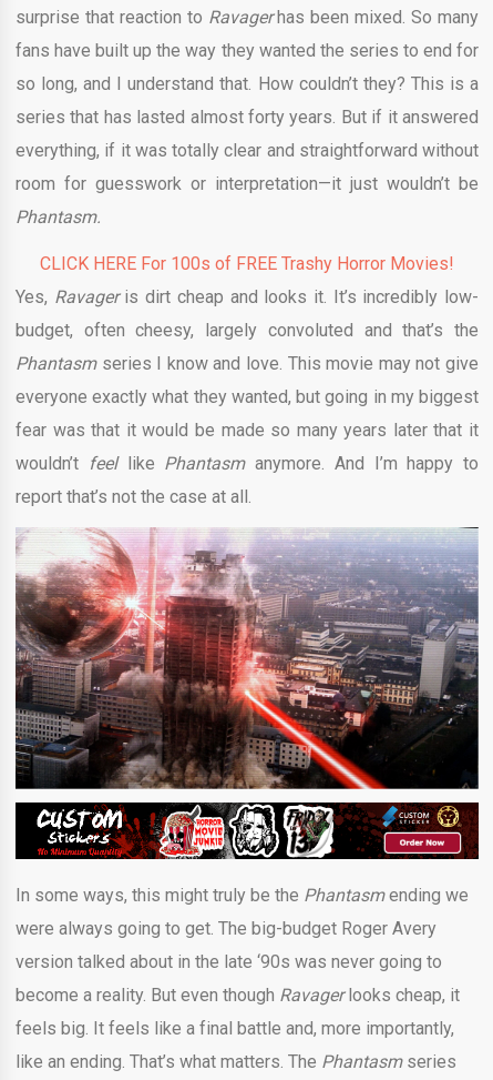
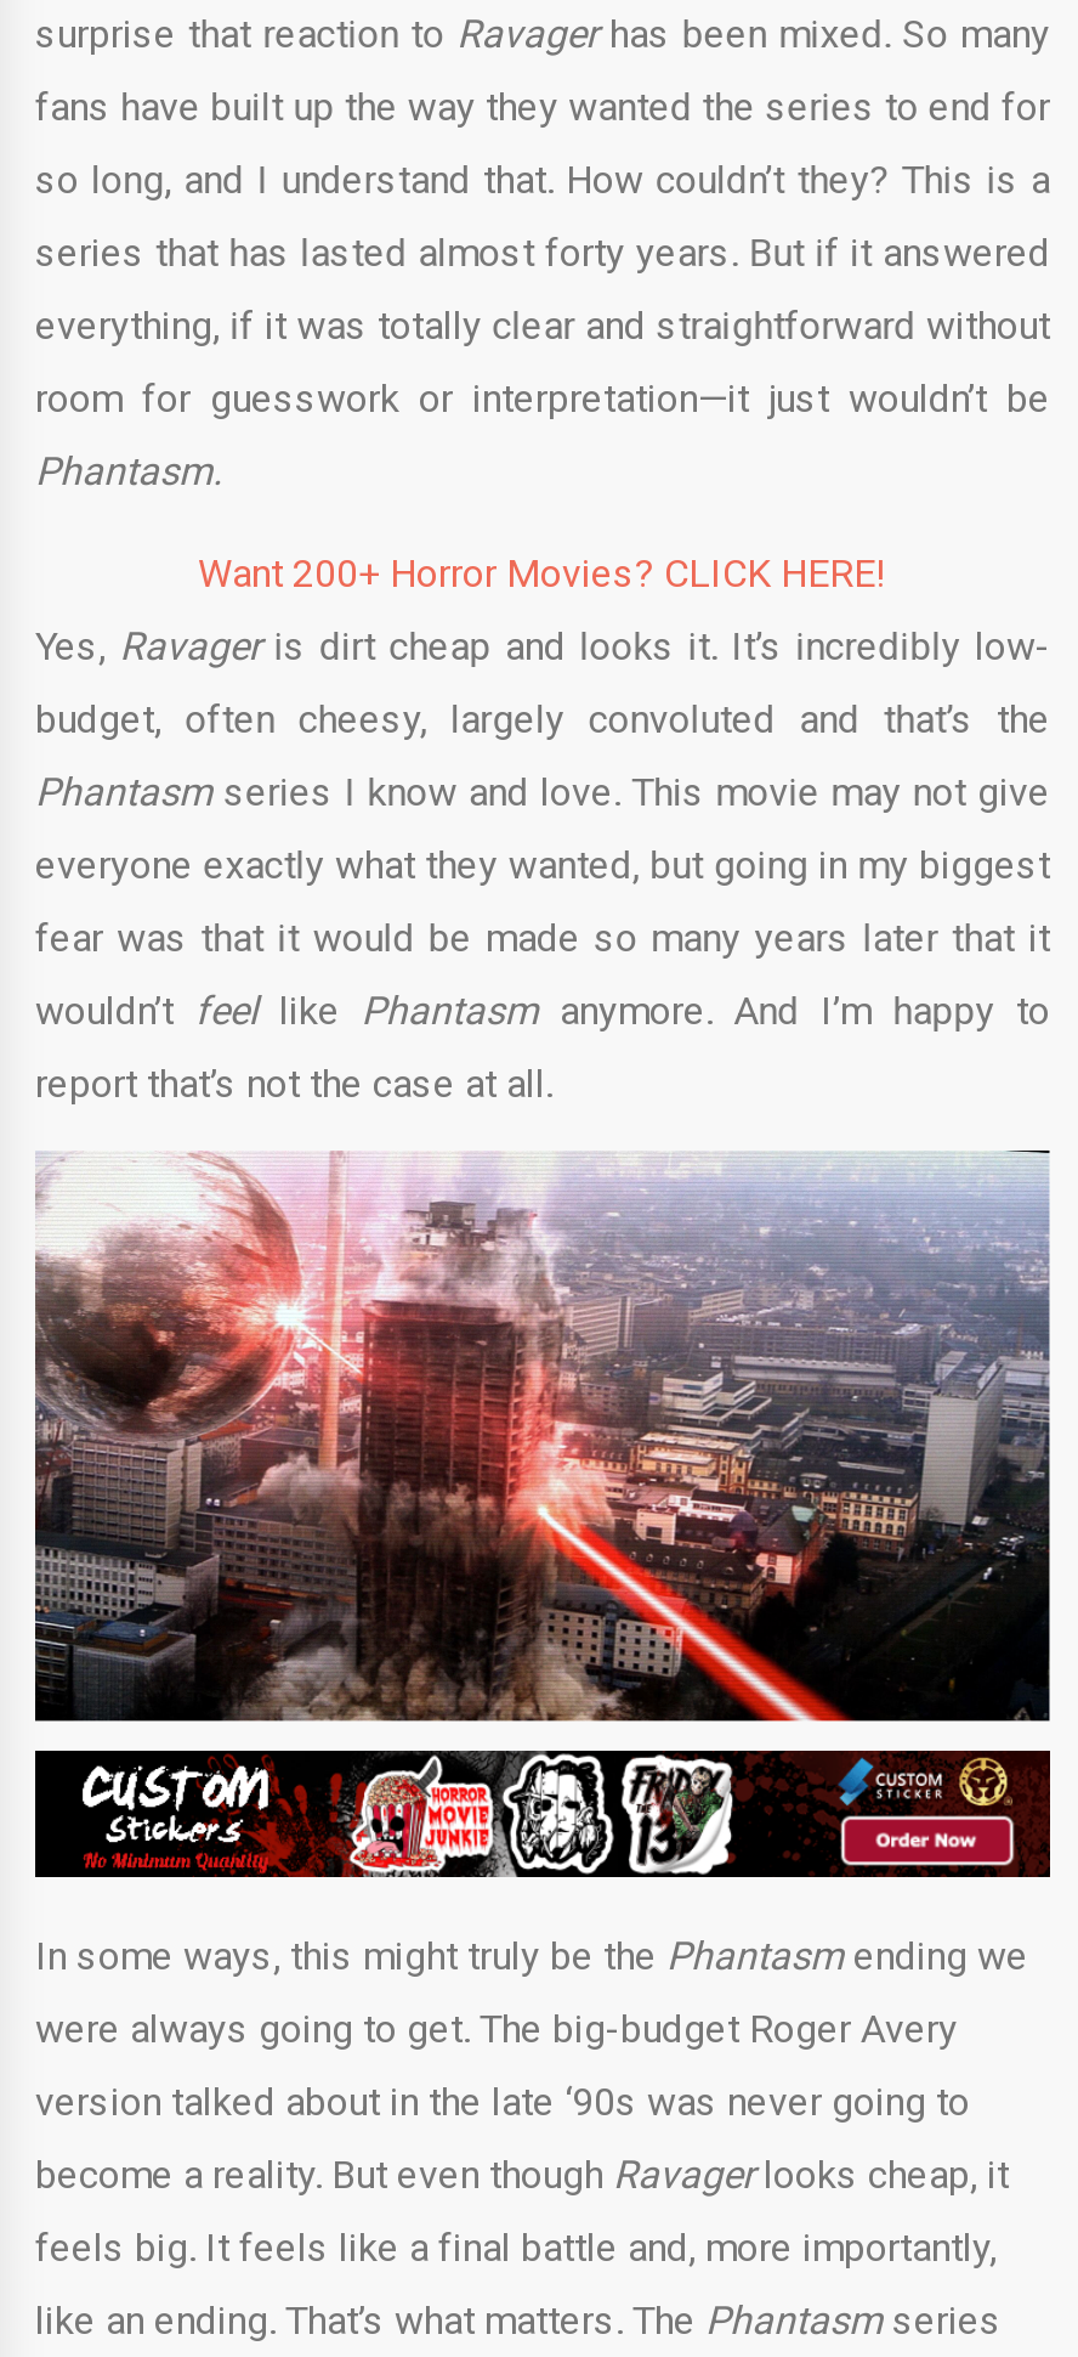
[40,254,454,275] CLICK HERE For 100s of FREE Trashy Horror Movies! -> [198,550,887,596] Want 200+ Horror Movies? CLICK HERE!

